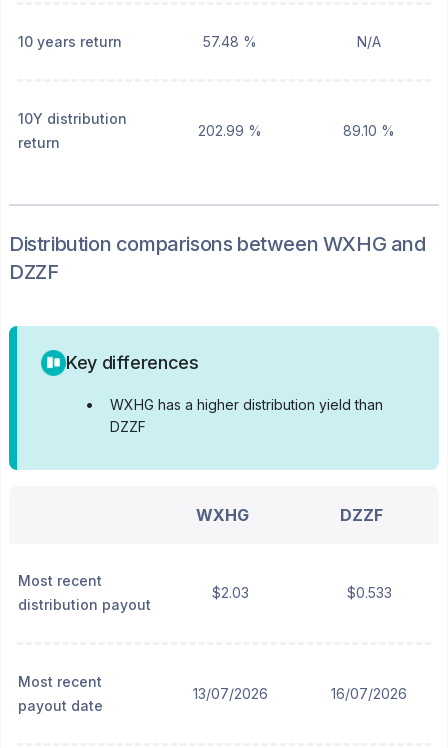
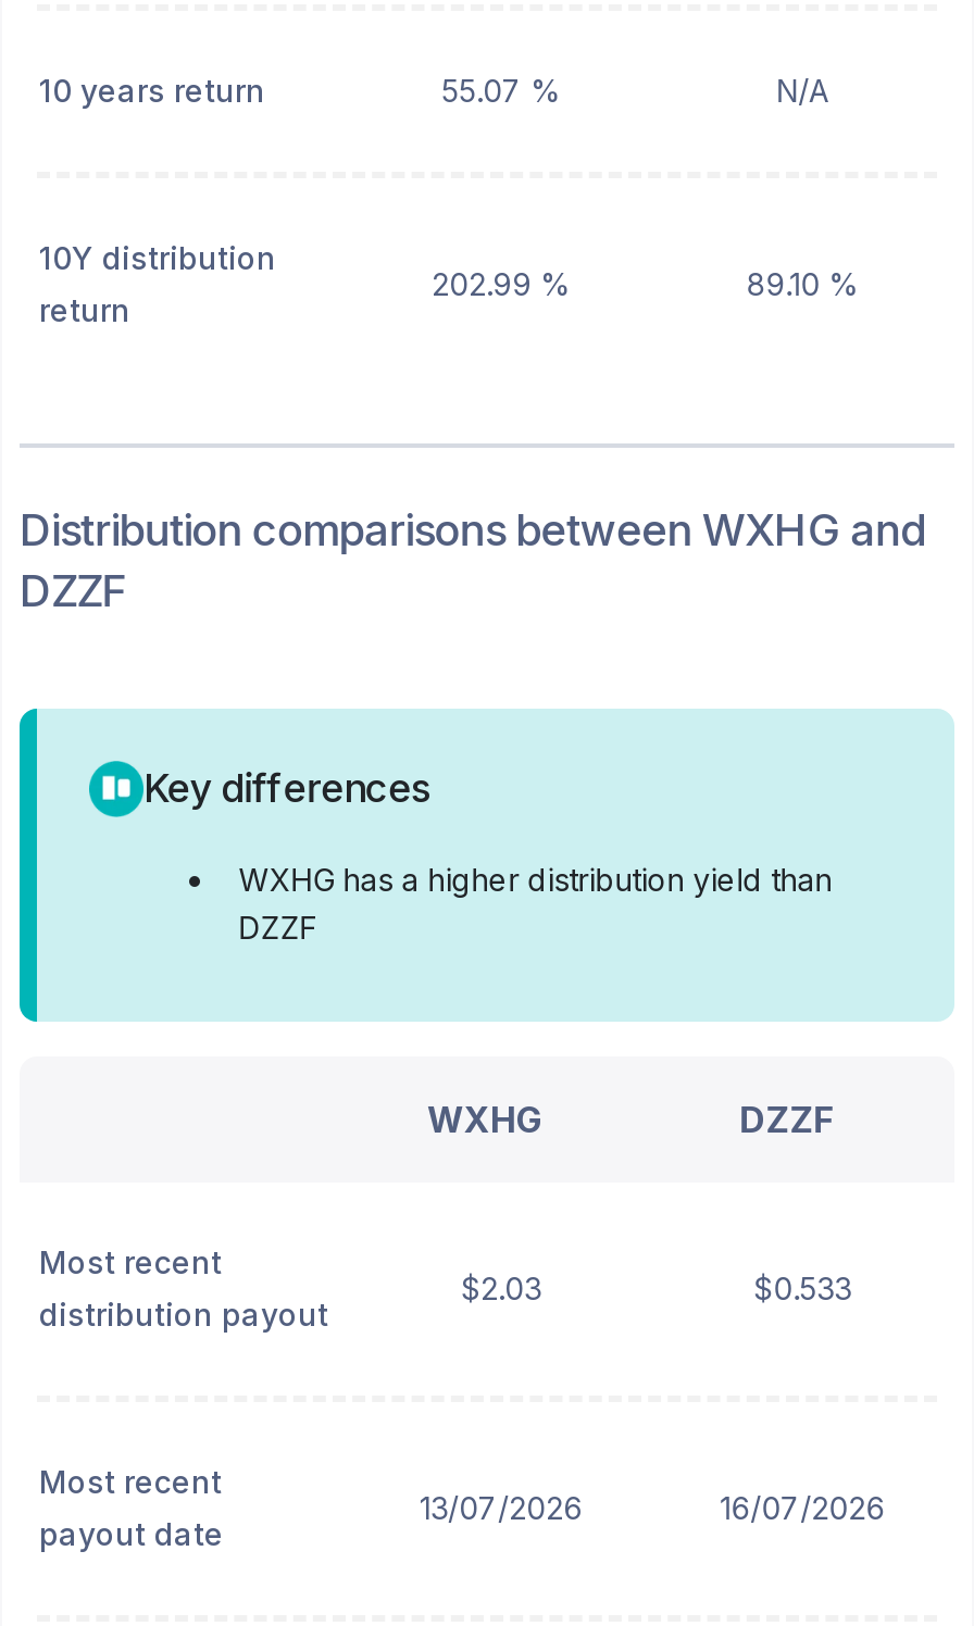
[203,33,257,50] 57.48 % -> [441,72,561,109] 55.07 %

